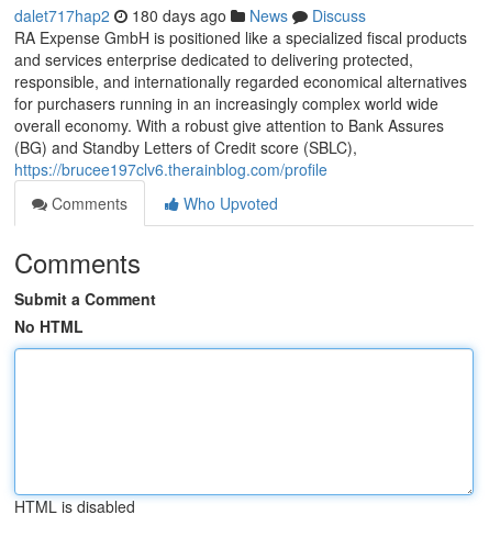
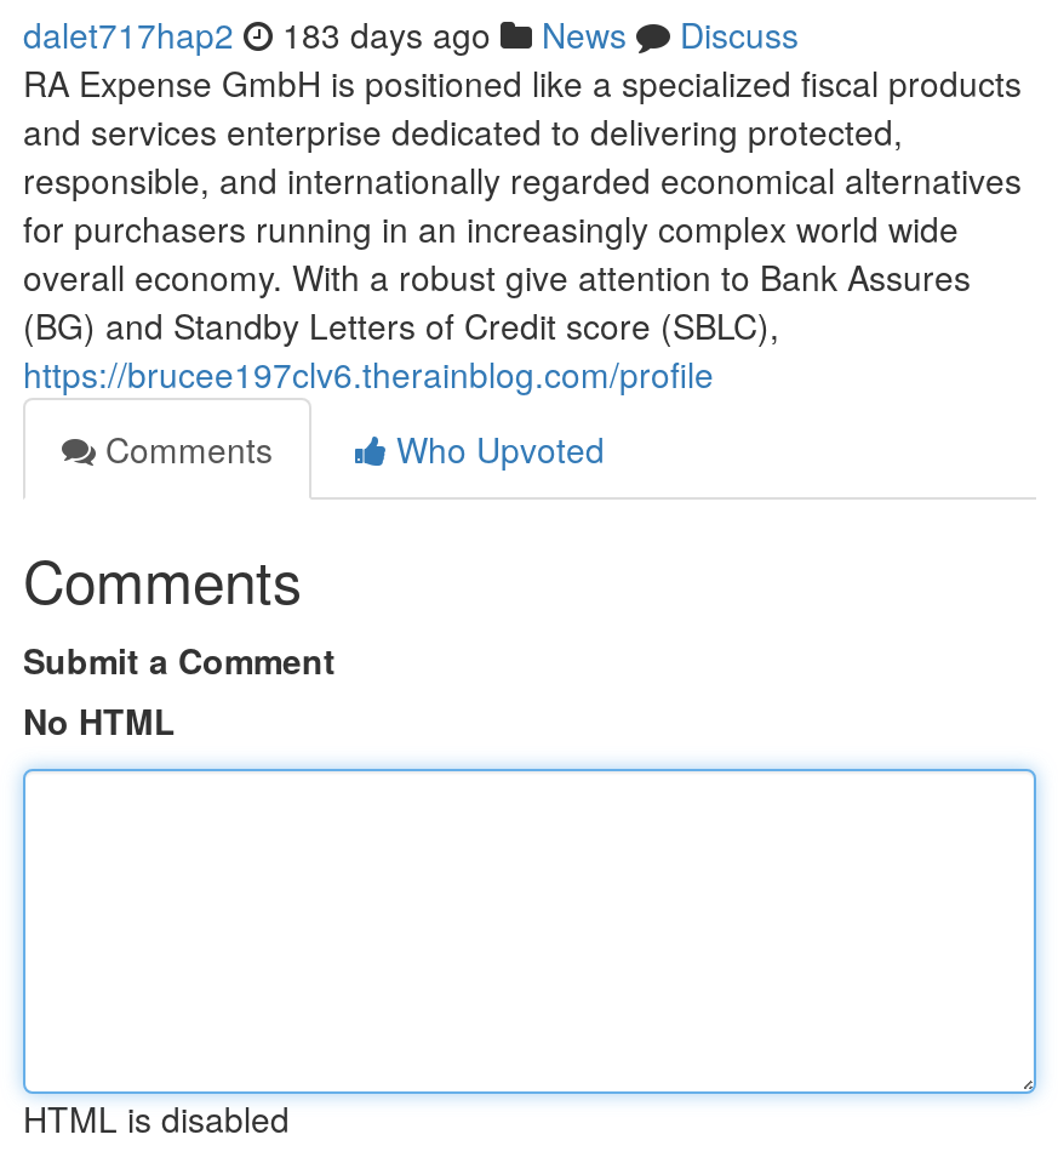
[14,4,366,26] dalet717hap2 180 days ago News Discuss -> [23,10,799,58] dalet717hap2 183 days ago News Discuss

